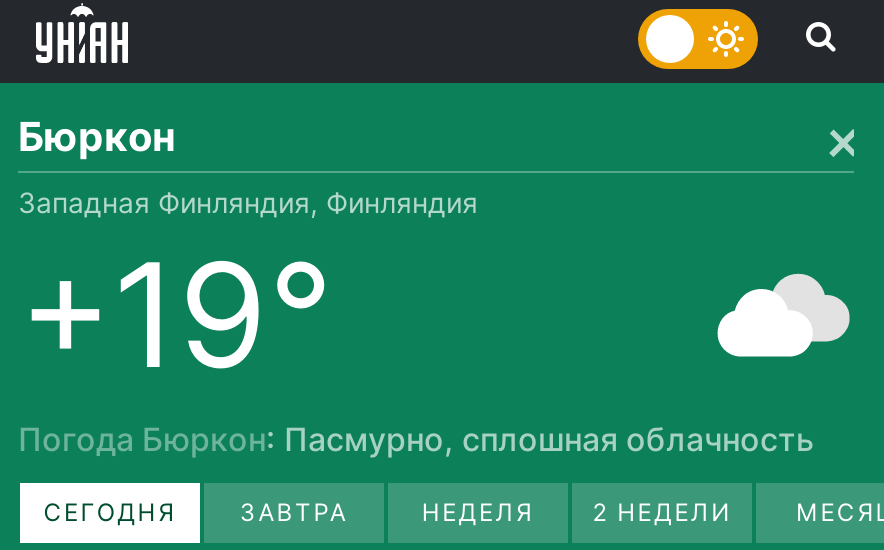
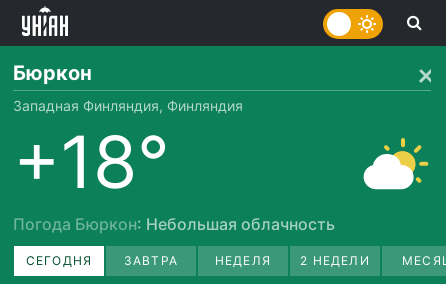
[18,227,852,459] [image] | +19° | Погода Бюркон: Пасмурно, сплошная облачность -> [13,118,429,234] [image] | +18° | Погода Бюркон: Небольшая облачность

